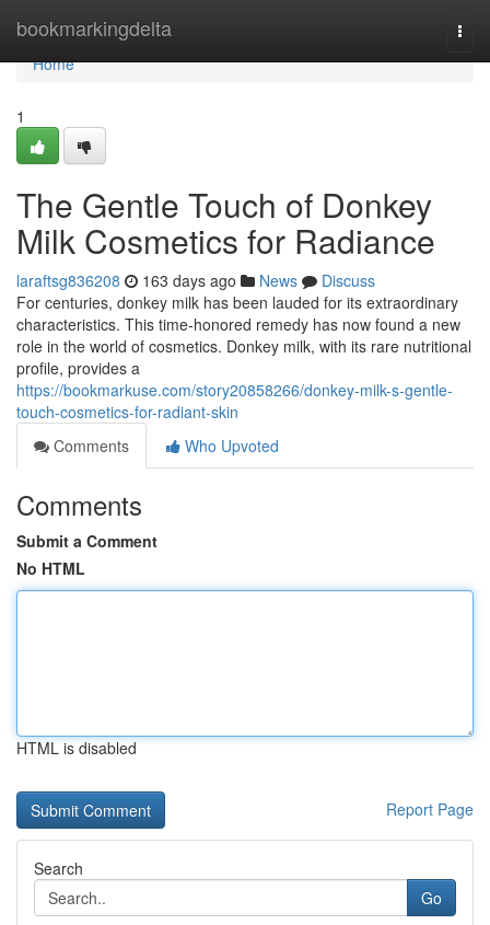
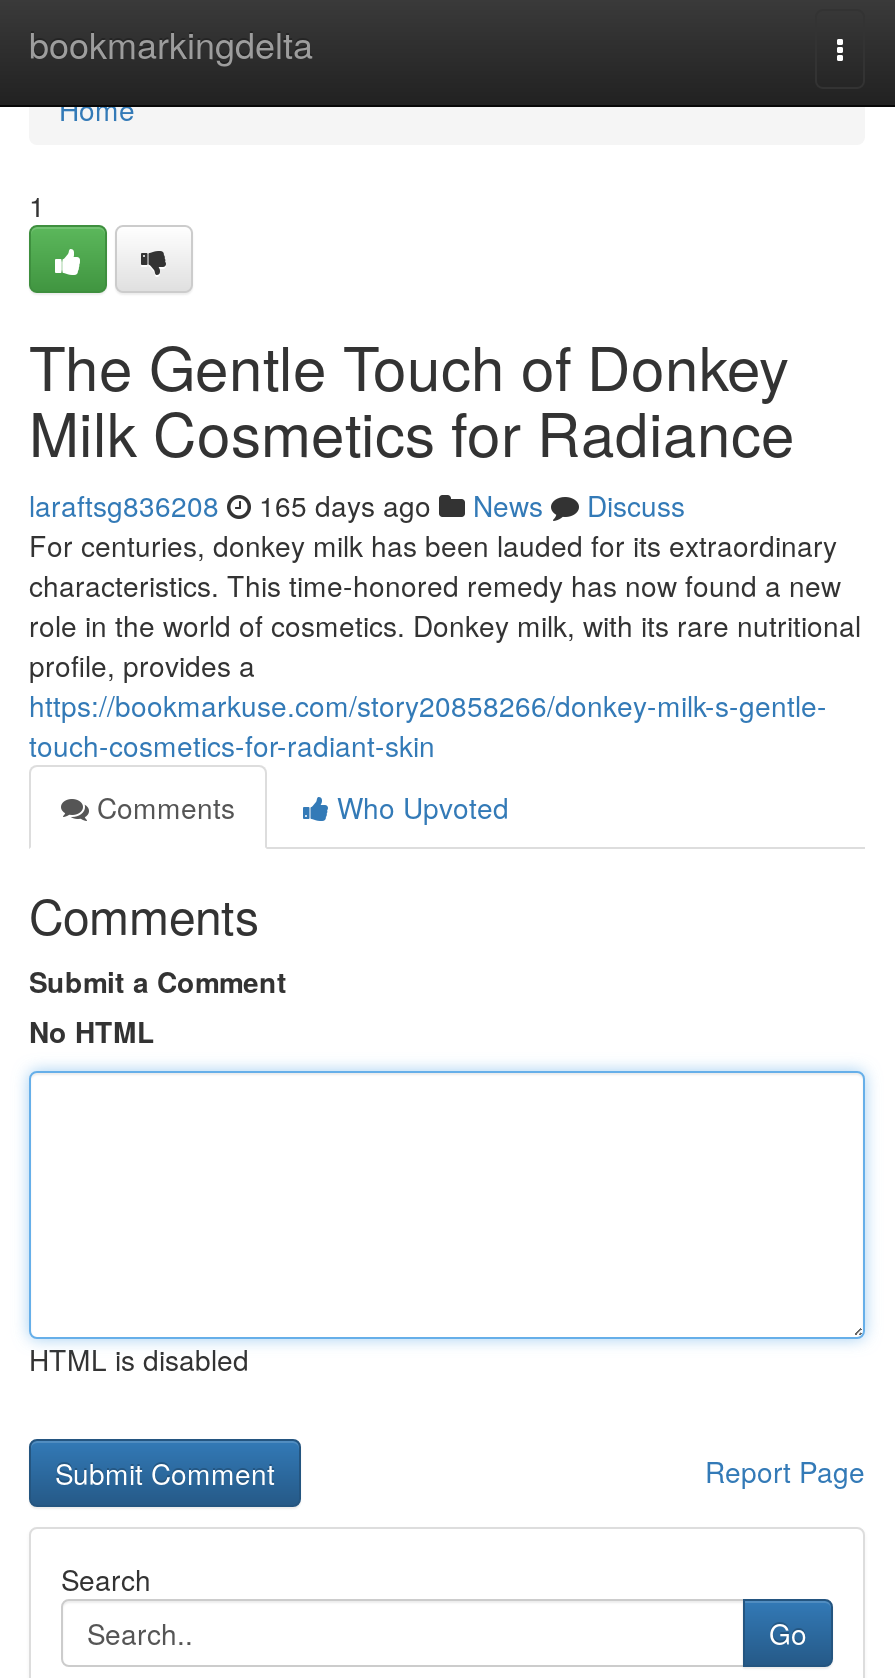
[16,269,375,291] laraftsg836208 163 days ago News Discuss -> [29,485,685,525] laraftsg836208 165 days ago News Discuss

